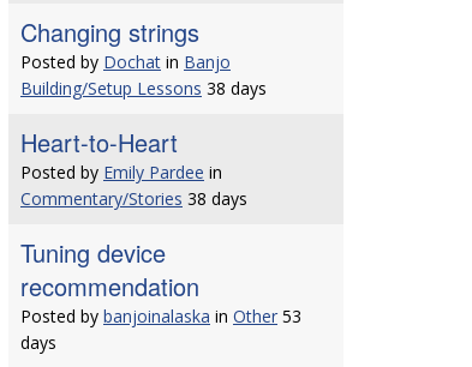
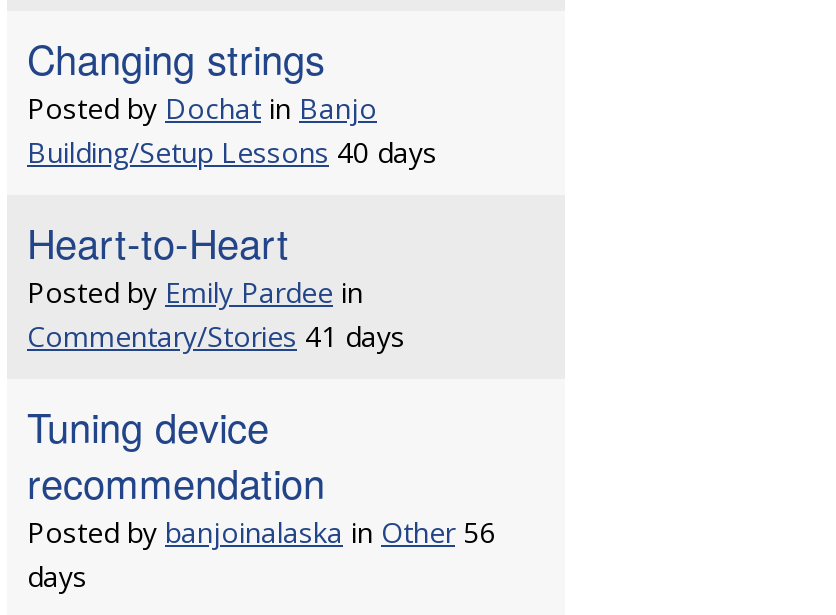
[20,77,267,100] Building/Setup Lessons 38 days -> [27,133,437,171] Building/Setup Lessons 40 days
[20,187,247,210] Commentary/Stories 38 days -> [27,317,405,355] Commentary/Stories 41 days
[20,305,301,327] Posted by banjoinalaska in Other 53 -> [27,513,495,551] Posted by banjoinalaska in Other 56

